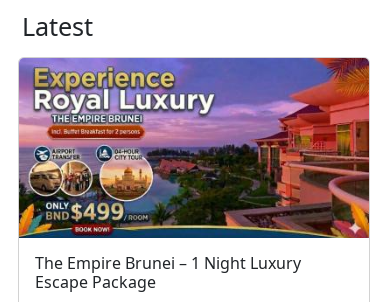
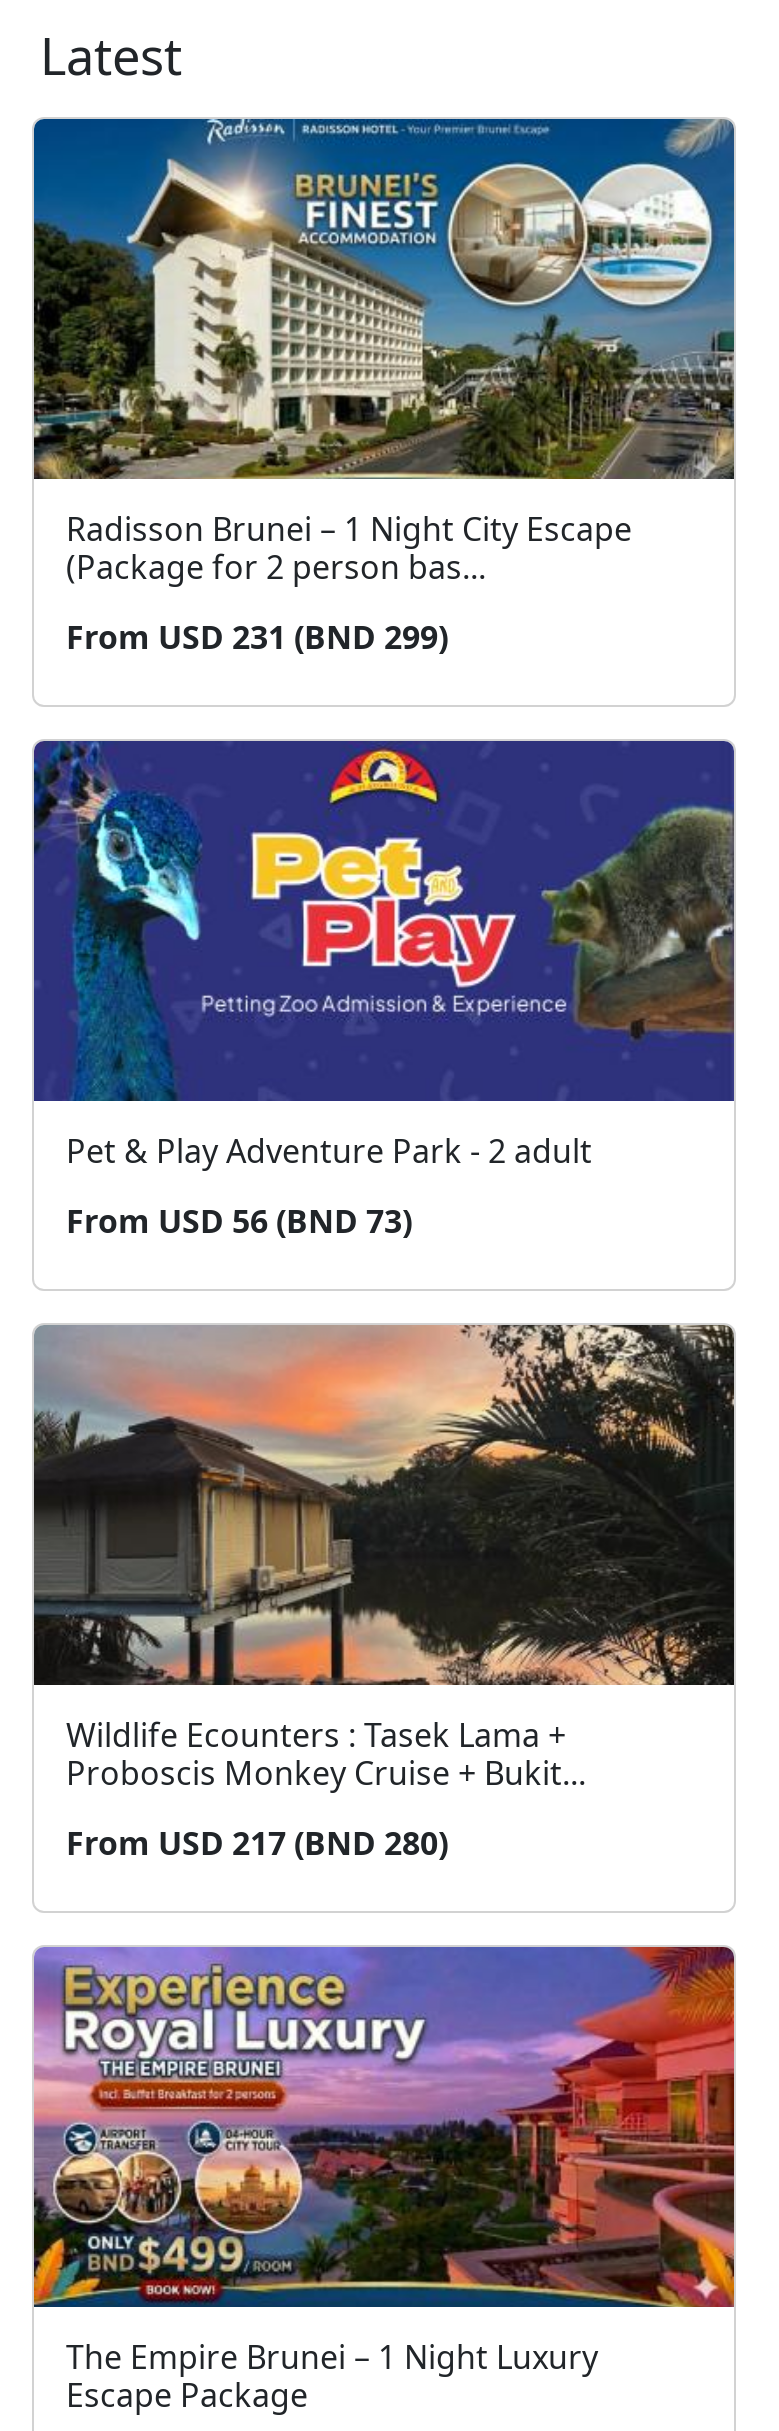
none -> [32,117,736,660] [image] | Radisson Brunei – 1 Night City Escape | (Package for 2 person bas... | From USD 231 (BND 299)
none -> [32,739,736,1244] [image] | Pet & Play Adventure Park - 2 adult | From USD 56 (BND 73)
none -> [32,1323,736,1866] [image] | Wildlife Ecounters : Tasek Lama + | Proboscis Monkey Cruise + Bukit... | From USD 217 (BND 280)

